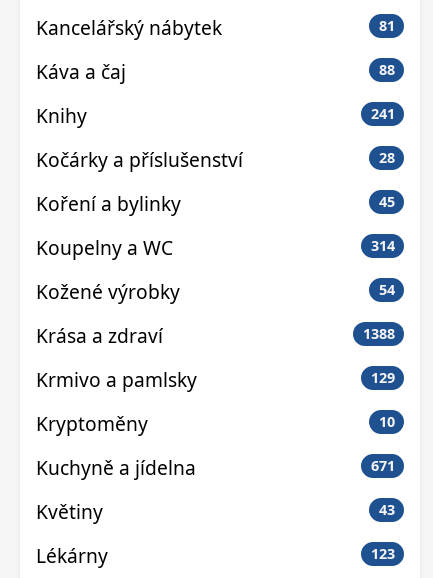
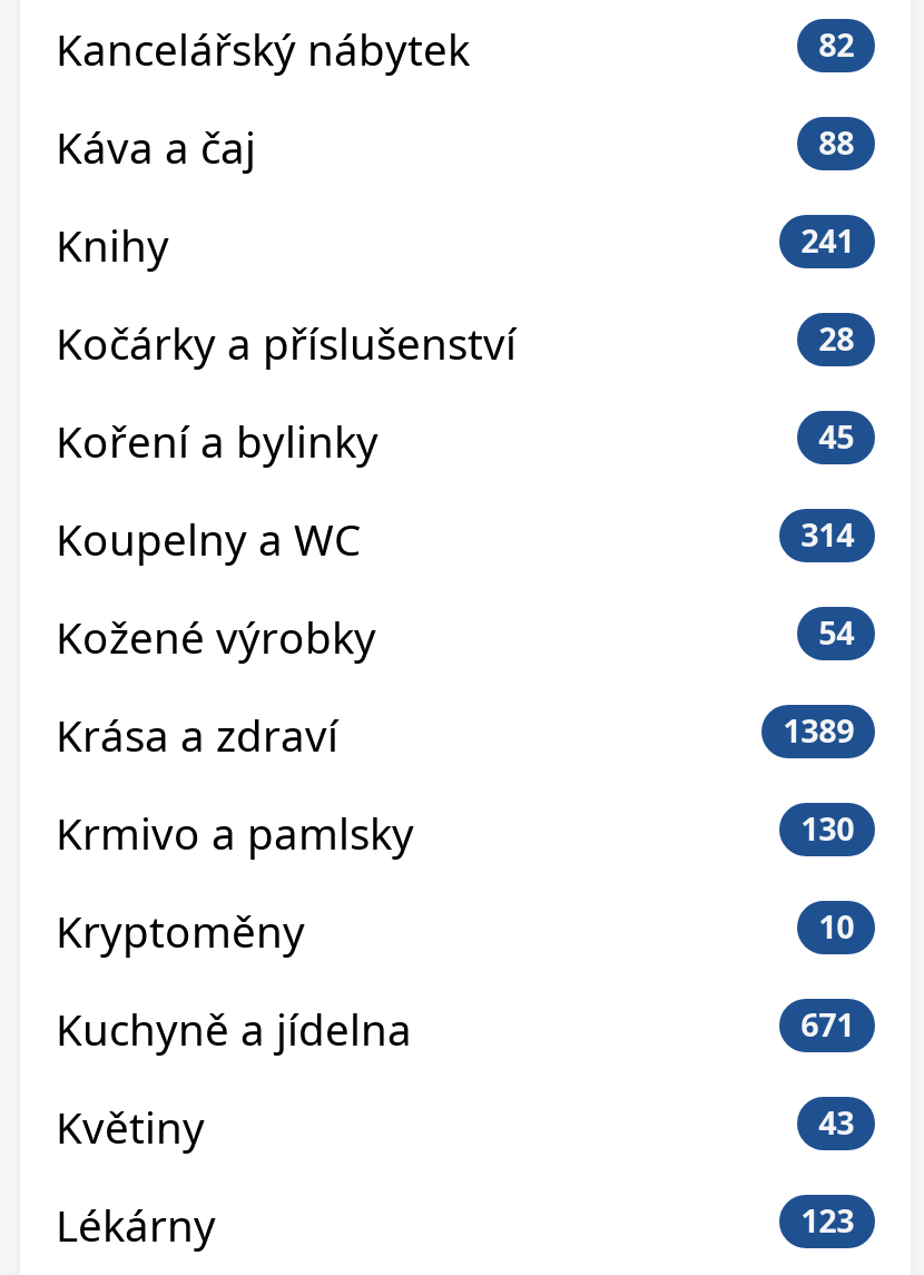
[379,16,395,35] 81 -> [818,22,854,65] 82
[363,324,395,343] 1388 -> [783,708,854,751] 1389
[371,368,395,387] 129 -> [801,806,854,849] 130

